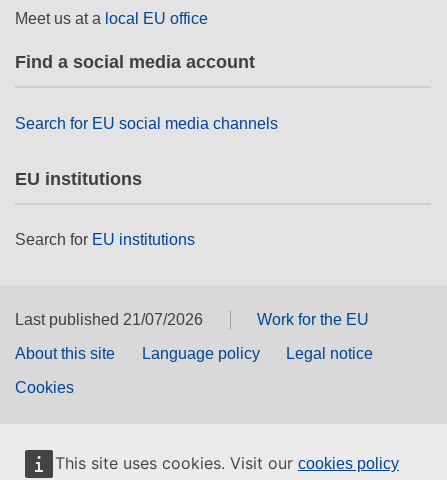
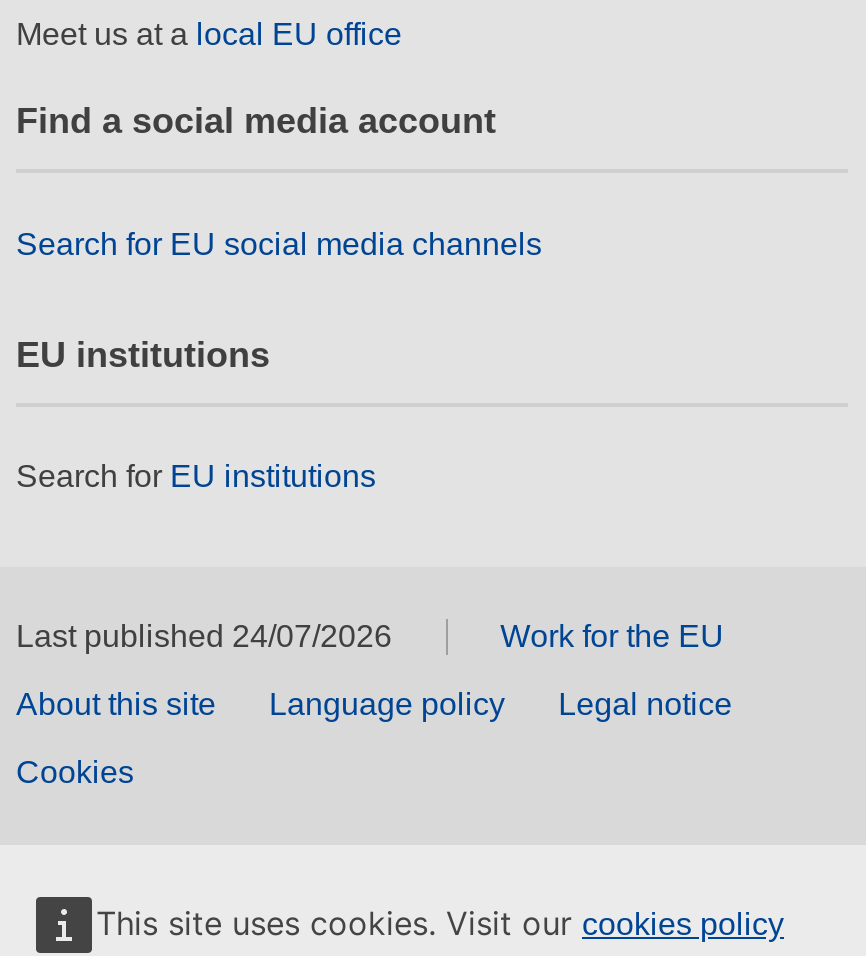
[15,311,203,328] Last published 21/07/2026 -> [16,620,392,654] Last published 24/07/2026

